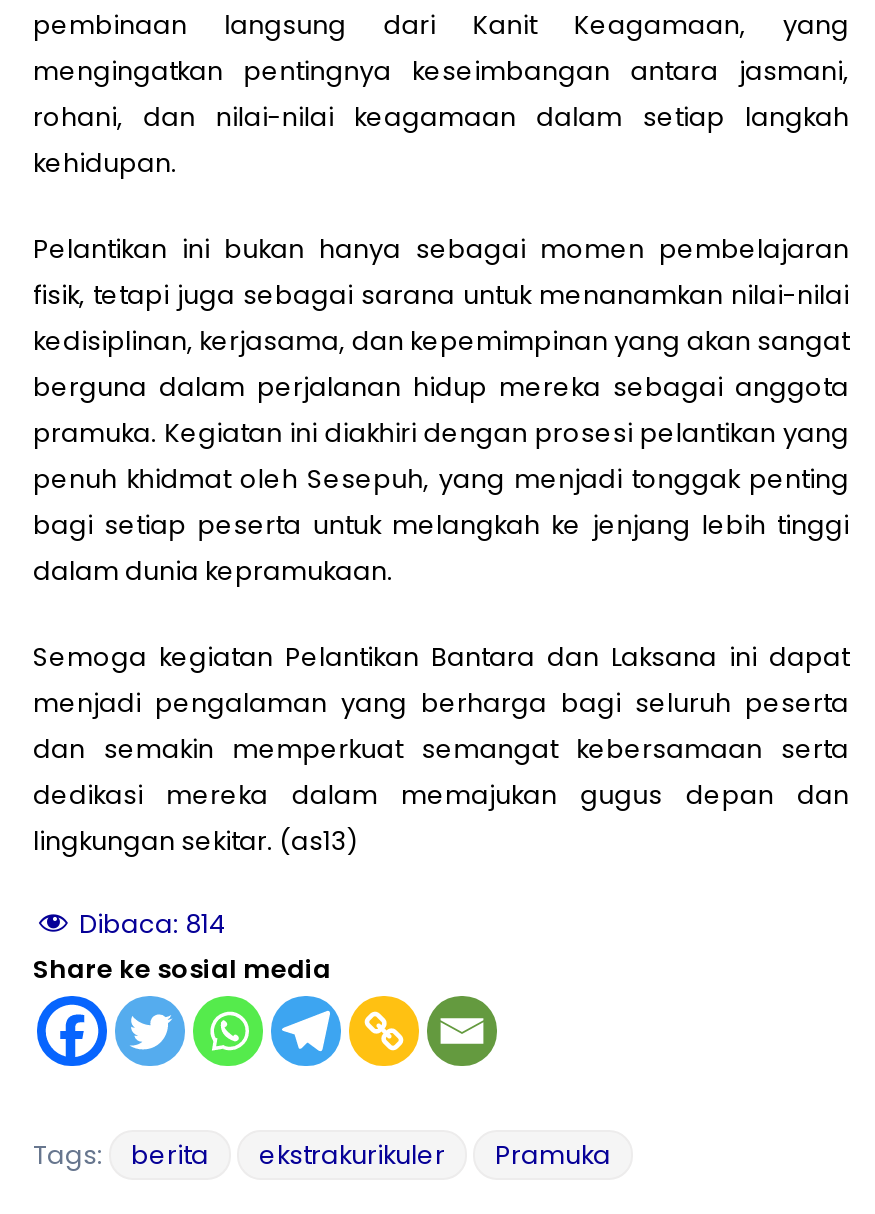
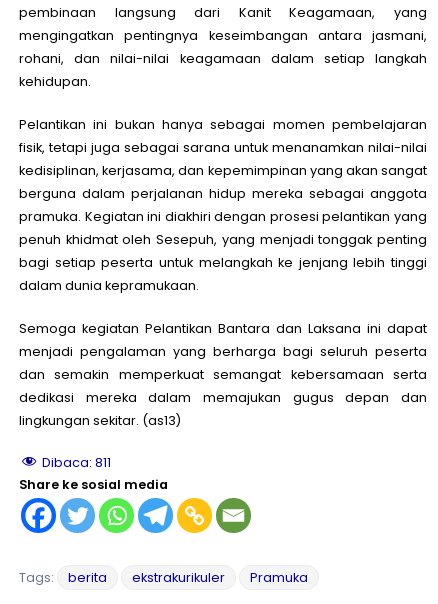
[79,907,225,941] Dibaca: 814 -> [42,453,111,470] Dibaca: 811

